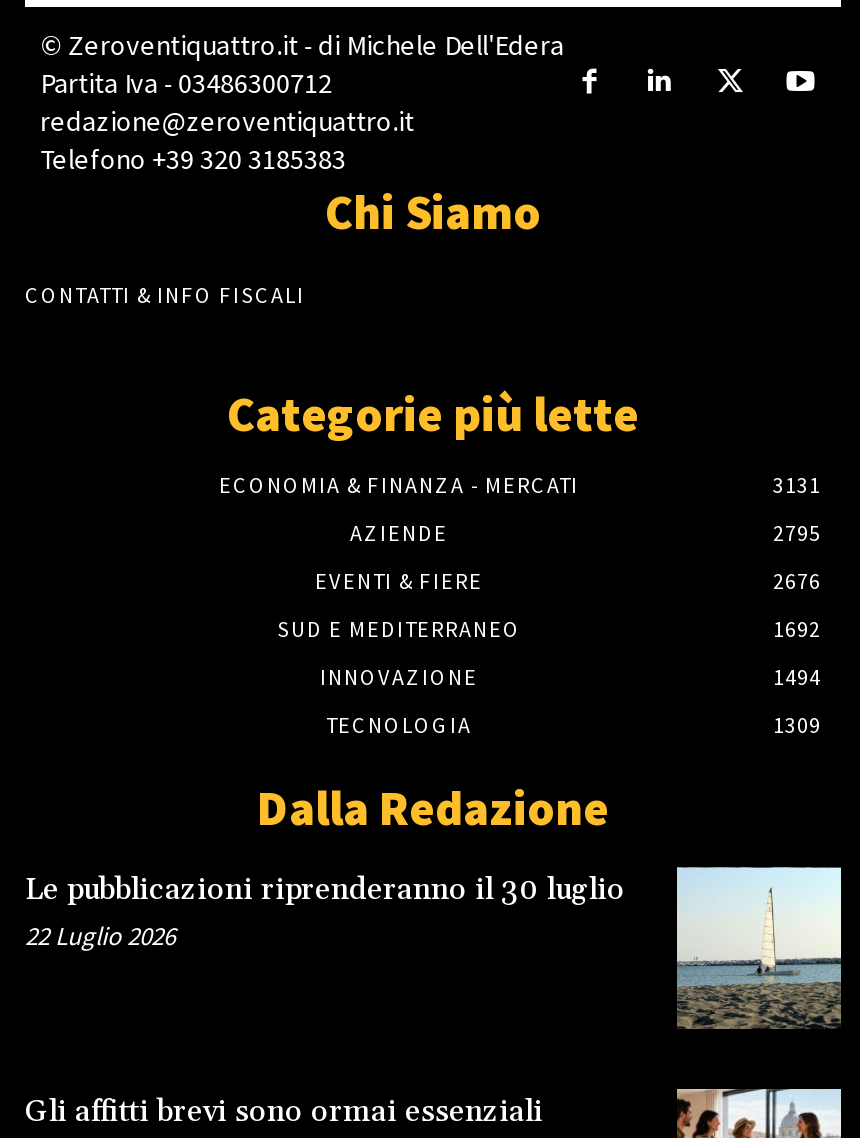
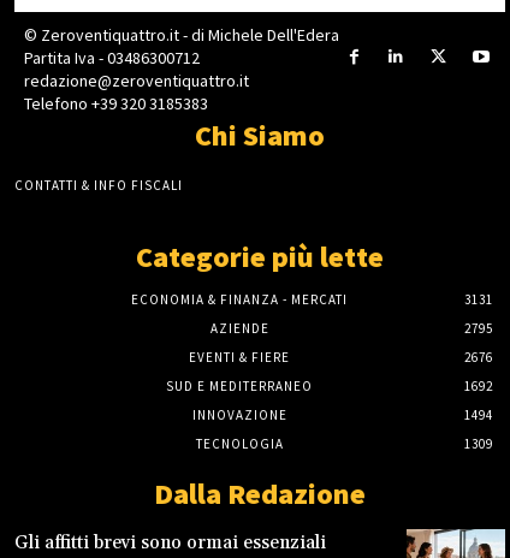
[25,867,841,1031] [image] | Le pubblicazioni riprenderanno il 30 luglio | 22 Luglio 2026 -> none

